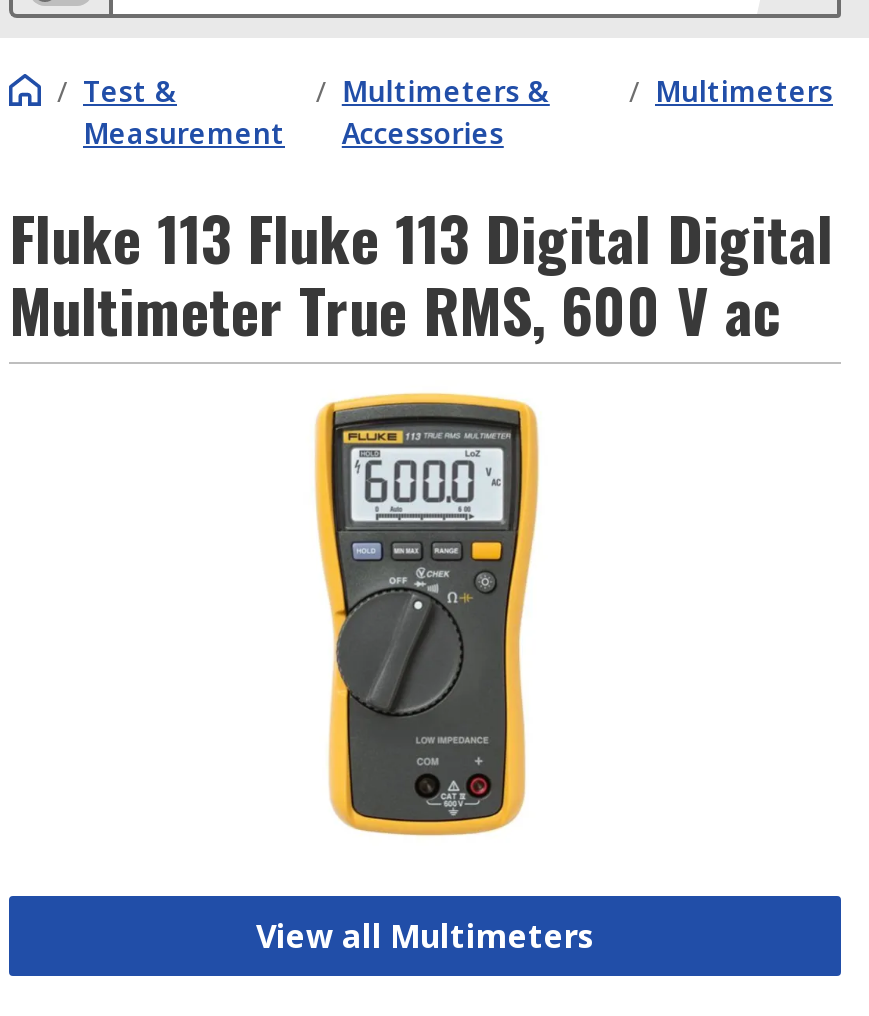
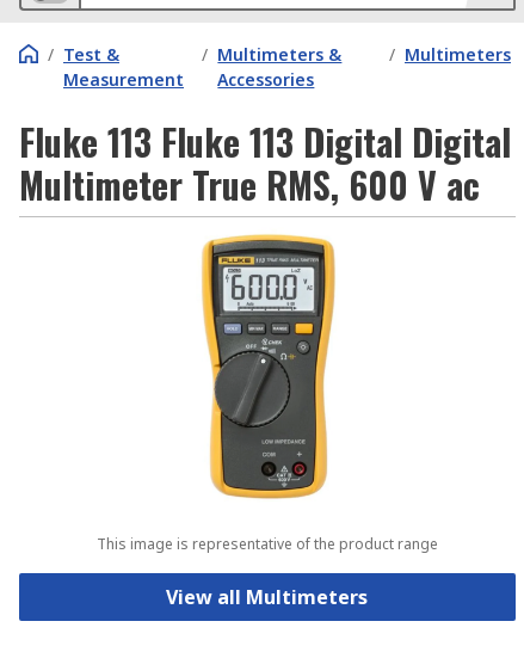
none -> [97,534,438,555] This image is representative of the product range

